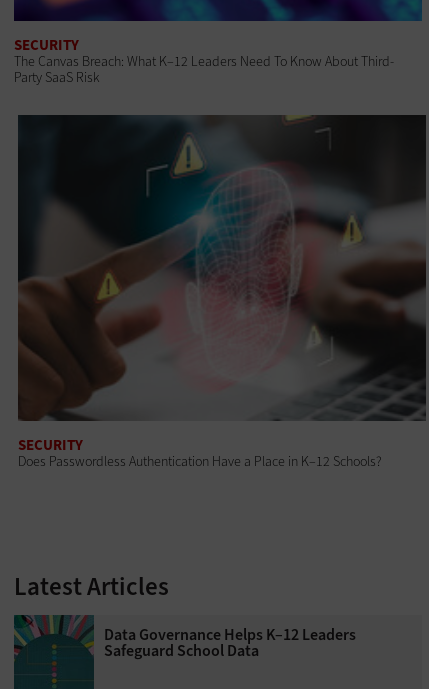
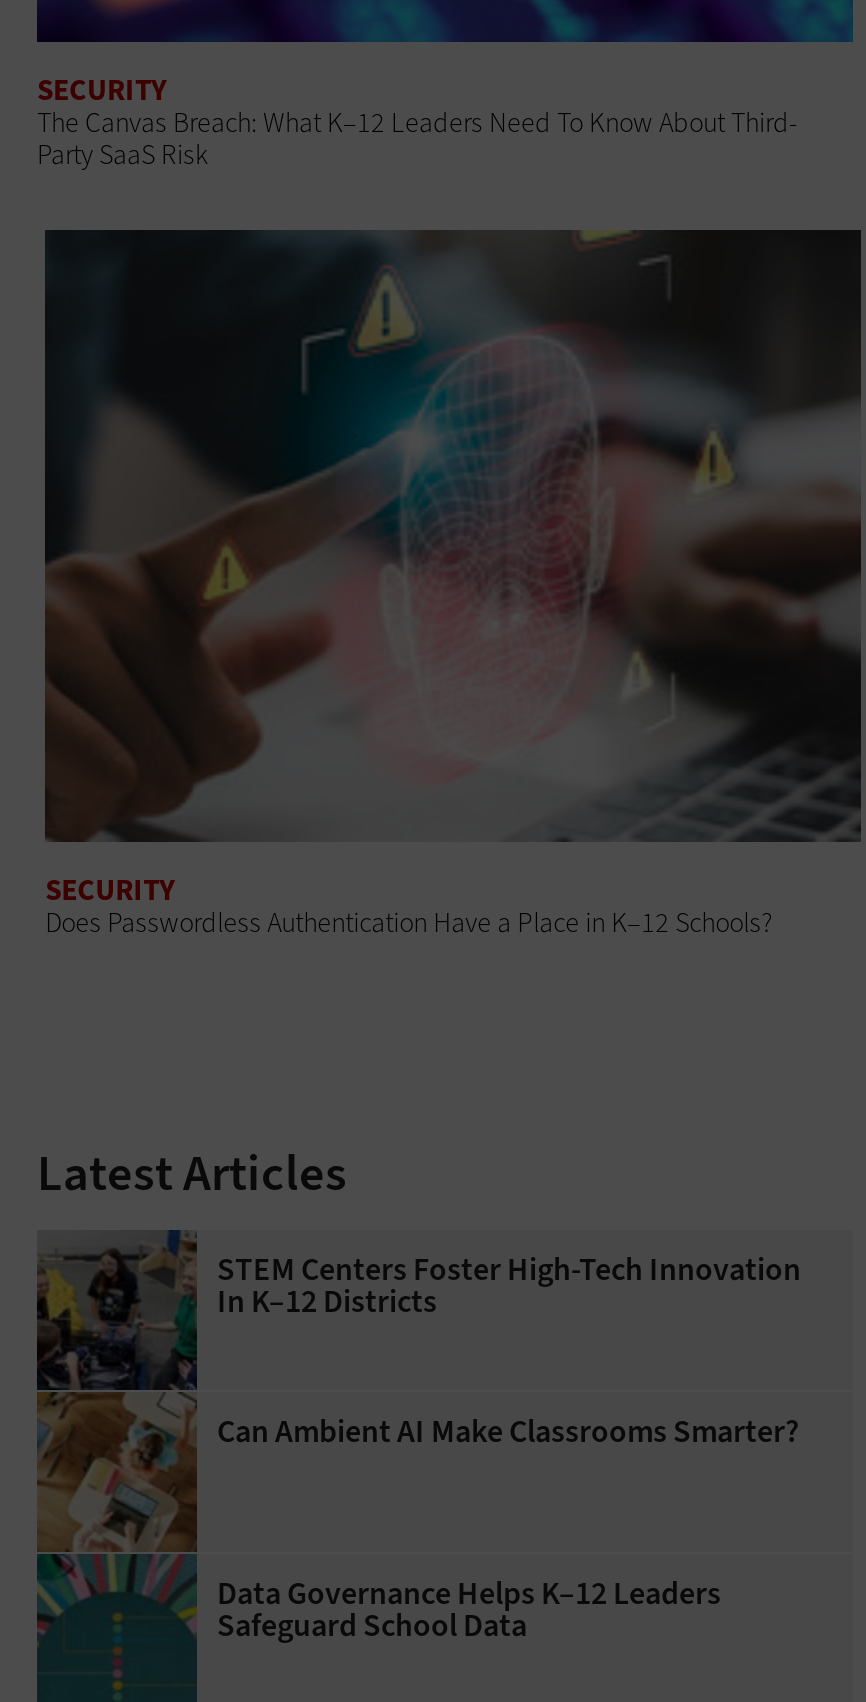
none -> [35,1228,801,1554] [image] | STEM Centers Foster High-Tech Innovation | In K–12 Districts | Can Ambient AI Make Classrooms Smarter?

